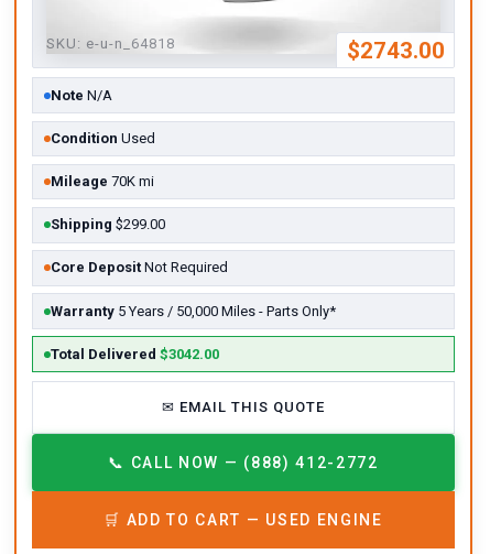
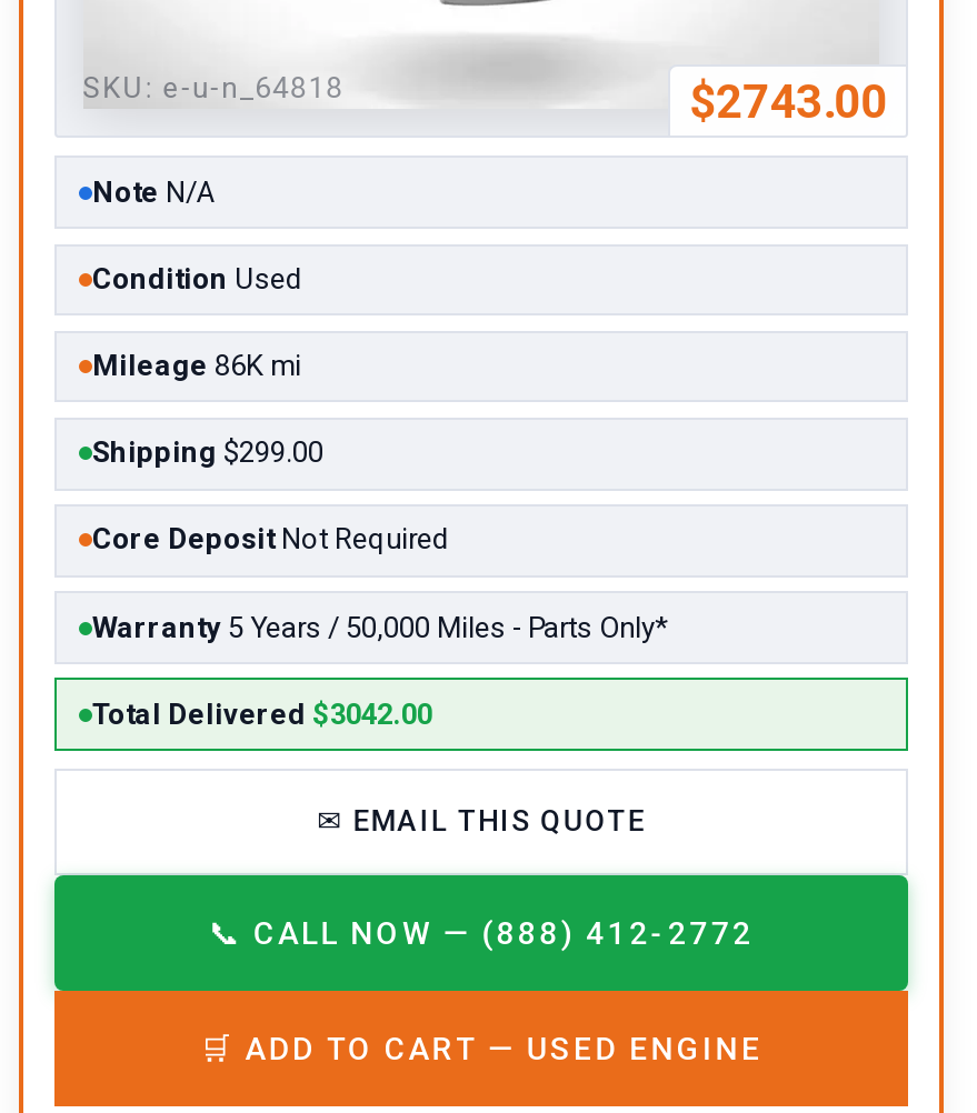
[51,173,154,190] Mileage 70K mi -> [92,349,301,382] Mileage 86K mi

